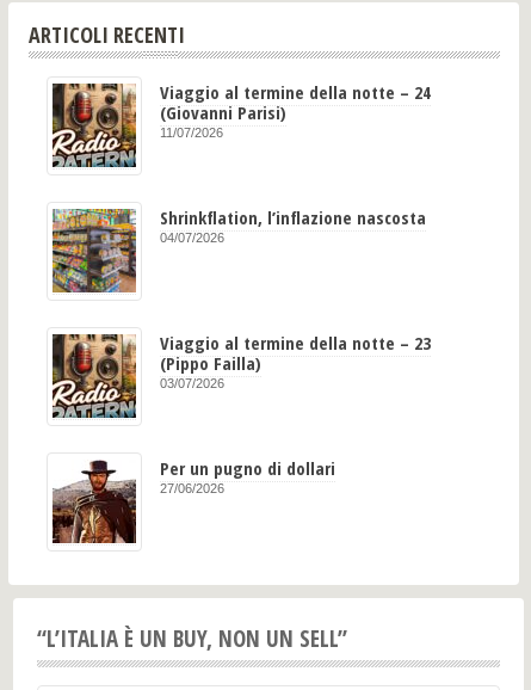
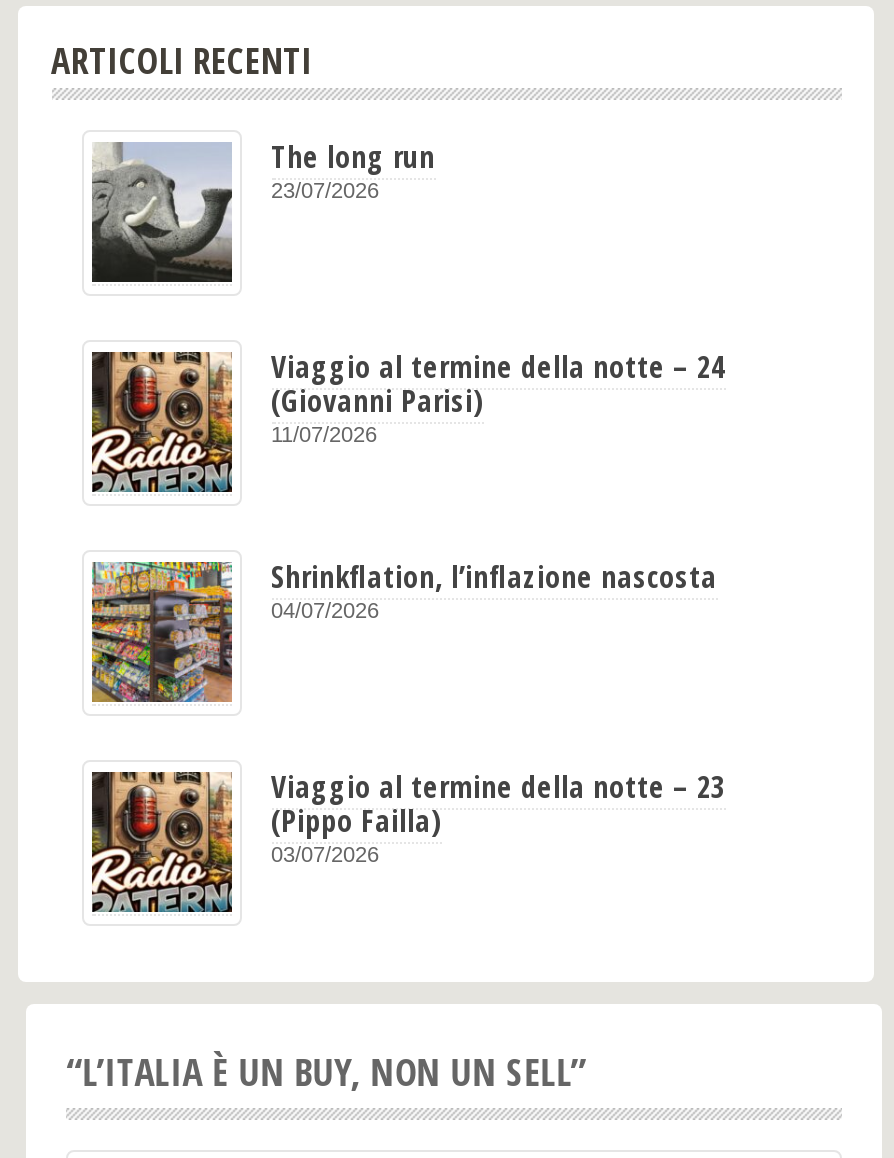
none -> [90,135,435,284] [image] | The long run | 23/07/2026
moved [50,79,430,390] -> [88,345,725,865]: [image] | Viaggio al termine della notte – 24 | (Giovanni Parisi) | ... | (Pippo Failla) | 03/07/2026
[51,455,335,544] [image] | Per un pugno di dollari | 27/06/2026 -> none

